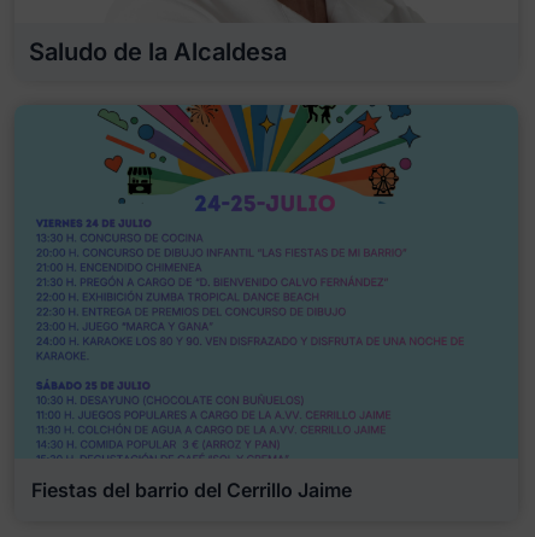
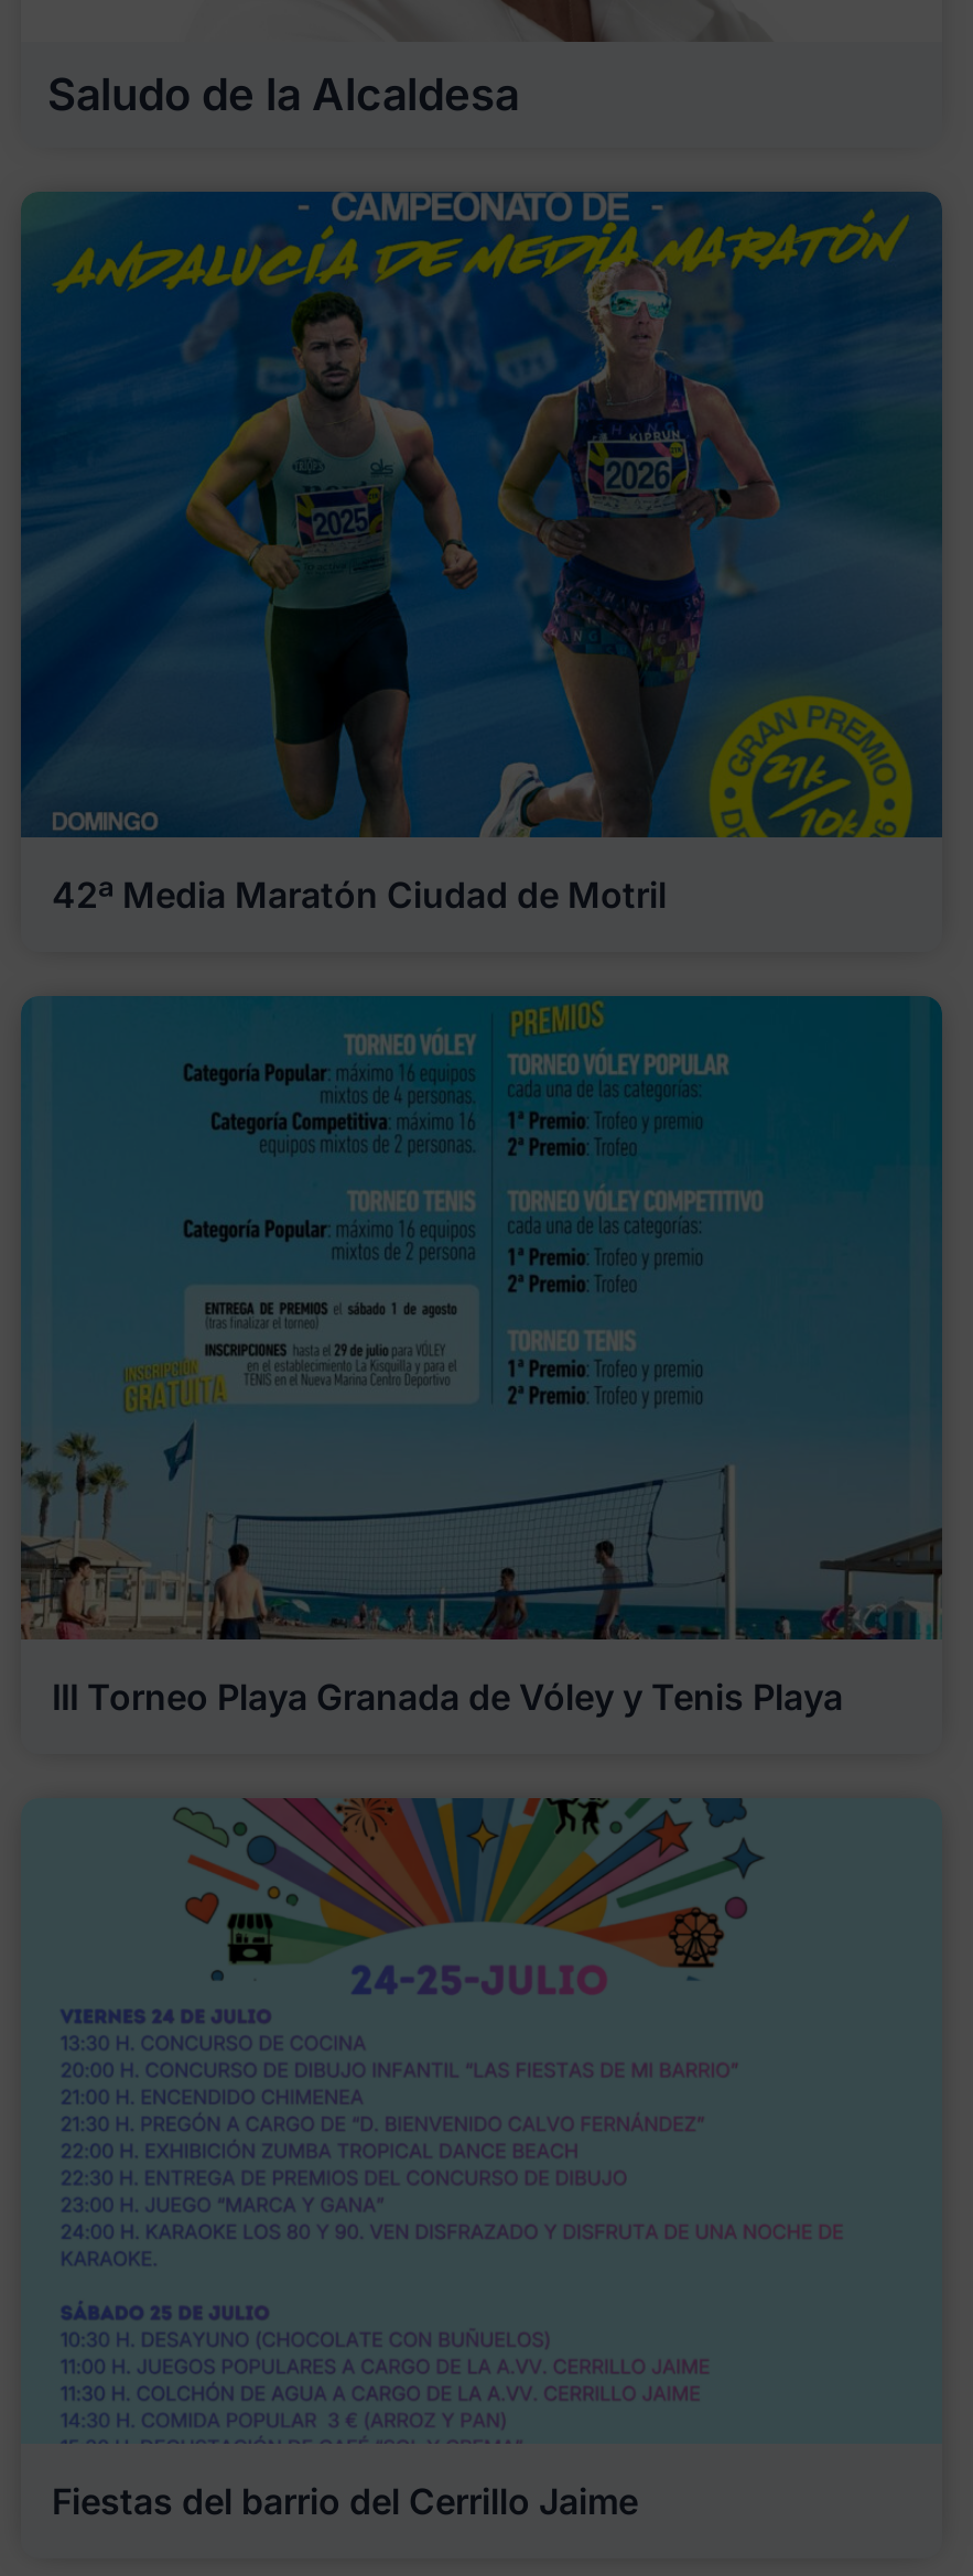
none -> [19,190,944,916] [image] | 42ª Media Maratón Ciudad de Motril
none -> [19,994,944,1719] [image] | III Torneo Playa Granada de Vóley y Tenis Playa

